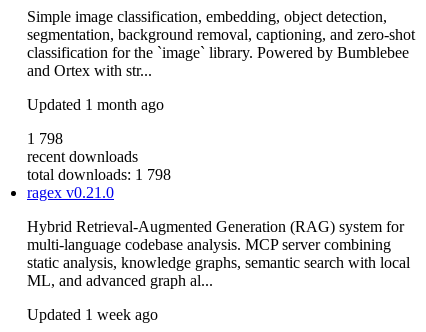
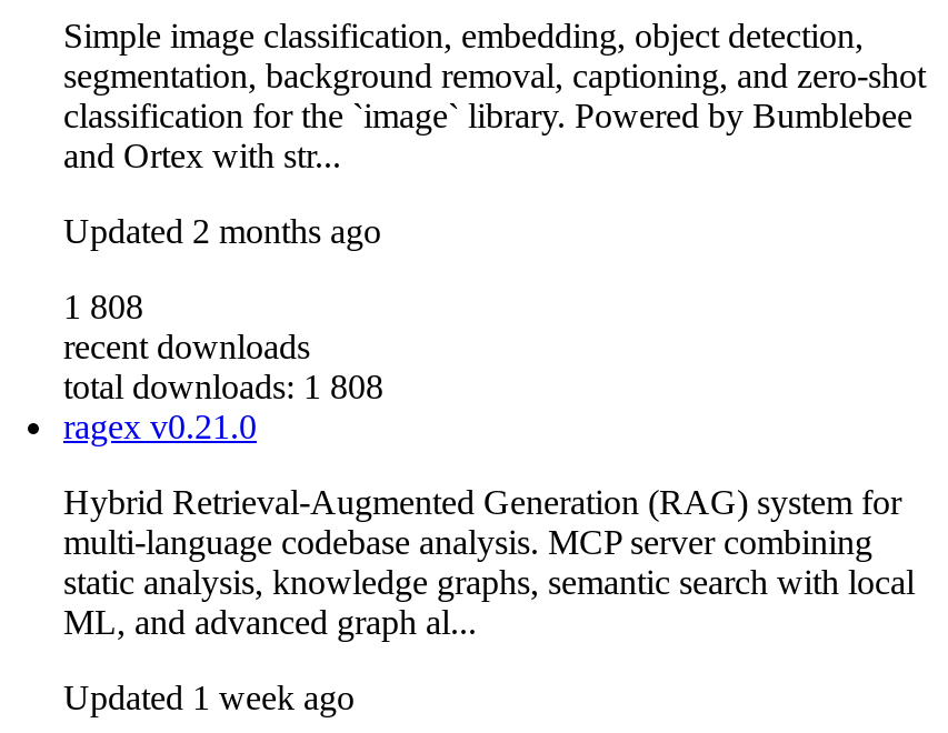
[27,96,164,113] Updated 1 month ago -> [63,213,381,251] Updated 2 months ago
[27,130,63,147] 1 798 -> [63,289,143,326] 1 808
[27,166,171,183] total downloads: 1 798 -> [63,368,383,406] total downloads: 1 808

